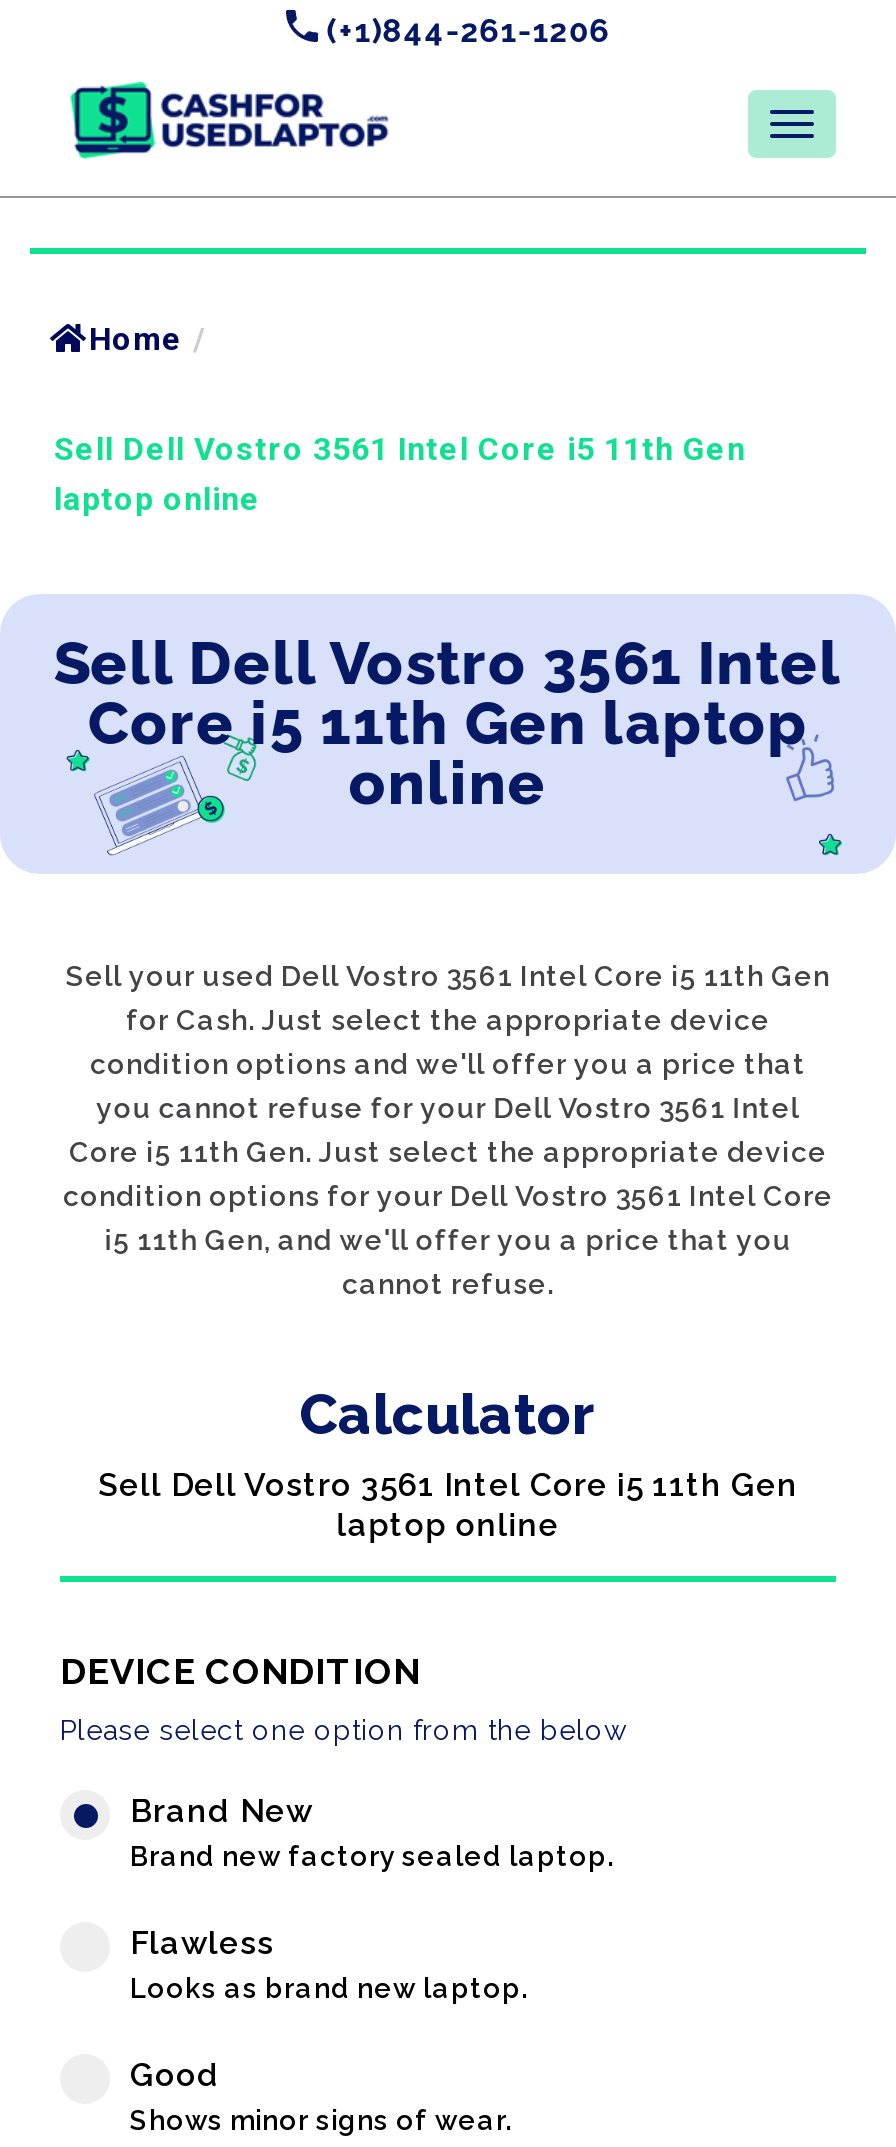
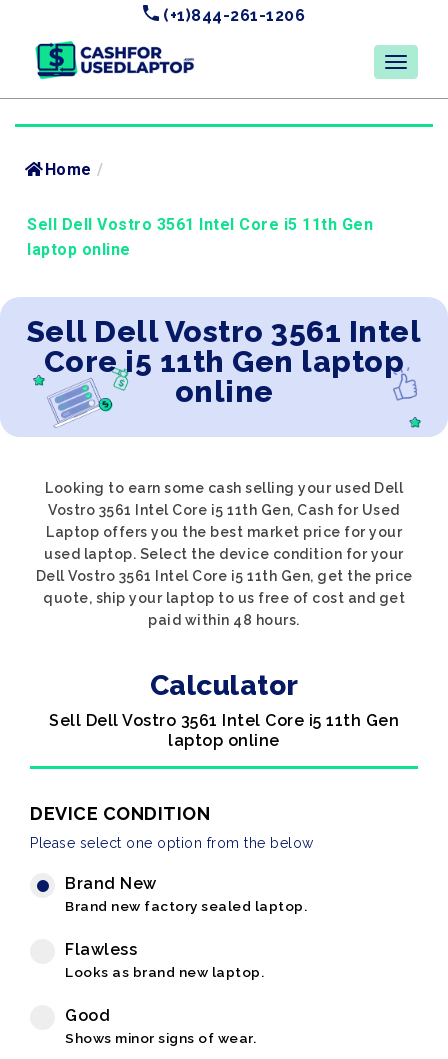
[63,960,833,1300] Sell your used Dell Vostro 3561 Intel Core i5 11th Gen | for Cash. Just select the appropriate device | condition options and we'll offer you a price that | you cannot refuse for your Dell Vostro 3561 Intel | Core i5 11th Gen. Just select the appropriate device | condition options for your Dell Vostro 3561 Intel Core | i5 11th Gen, and we'll offer you a price that you | cannot refuse. -> [35,480,412,628] Looking to earn some cash selling your used Dell | Vostro 3561 Intel Core i5 11th Gen, Cash for Used | Laptop offers you the best market price for your | used laptop. Select the device condition for your | Dell Vostro 3561 Intel Core i5 11th Gen, get the price | quote, ship your laptop to us free of cost and get | paid within 48 hours.

